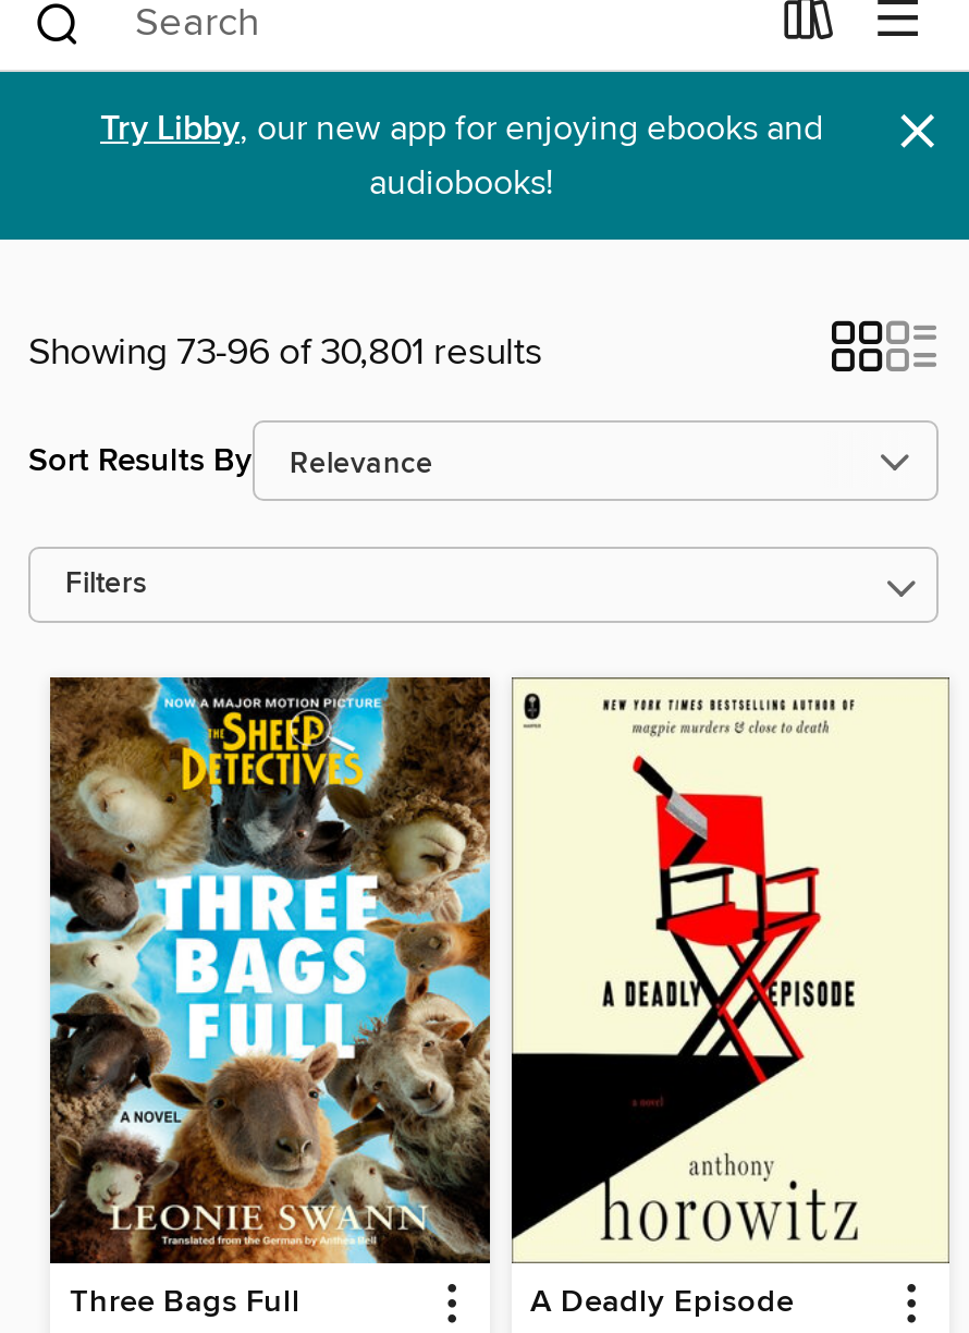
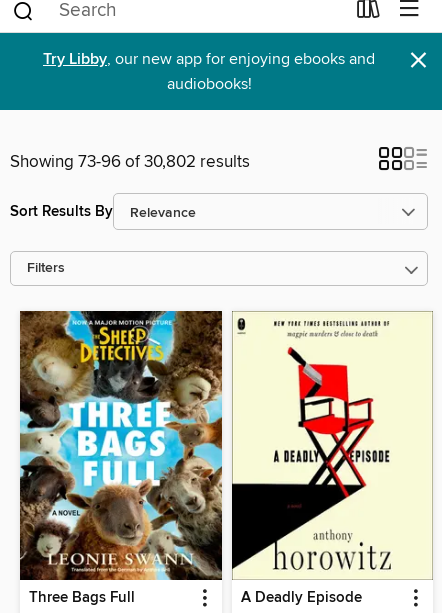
[28,329,542,377] Showing 73-96 of 30,801 results -> [10,151,250,173] Showing 73-96 of 30,802 results

